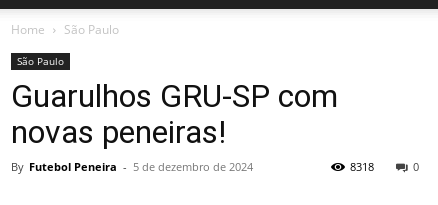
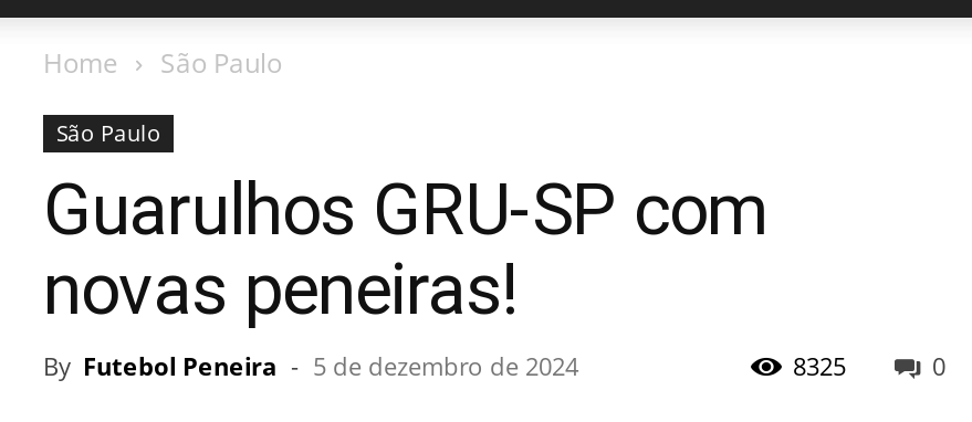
[350,159,374,174] 8318 -> [793,349,846,382] 8325

